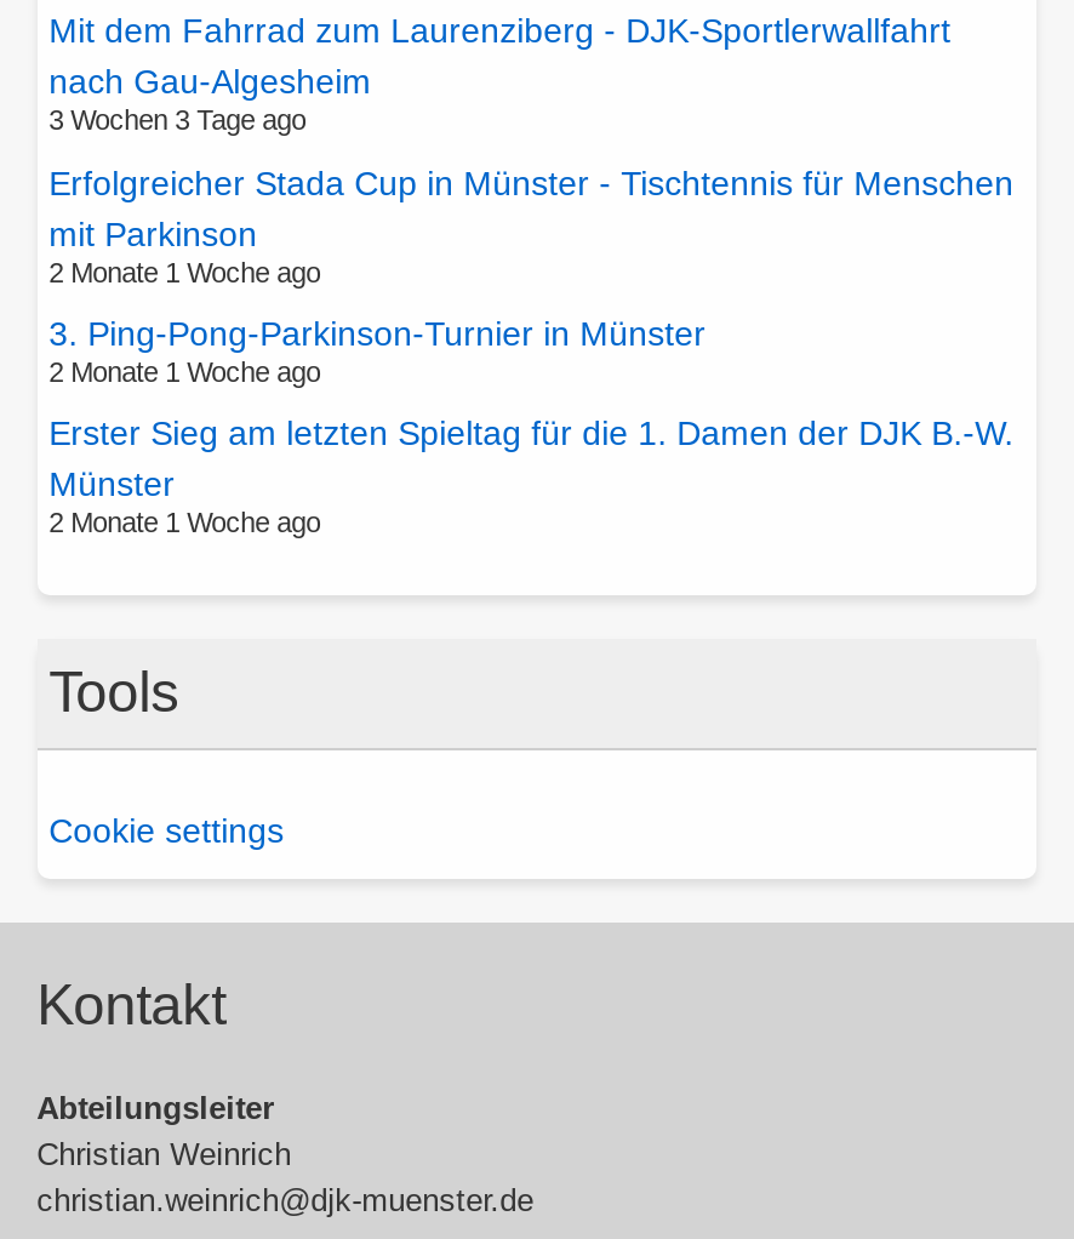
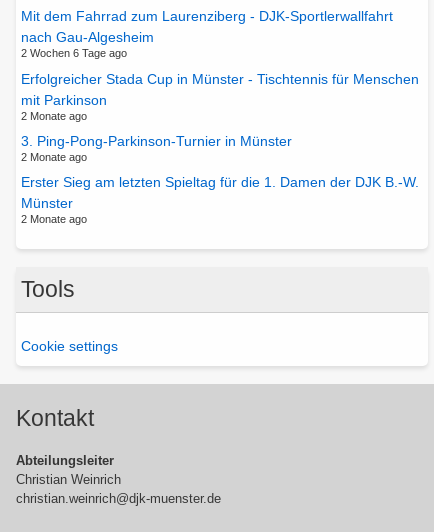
[49,106,306,135] 3 Wochen 3 Tage ago -> [21,47,127,59] 2 Wochen 6 Tage ago
[49,257,320,286] 2 Monate 1 Woche ago -> [21,109,87,121] 2 Monate ago
[49,357,320,386] 2 Monate 1 Woche ago -> [21,151,87,163] 2 Monate ago
[49,509,320,538] 2 Monate 1 Woche ago -> [21,213,87,225] 2 Monate ago

